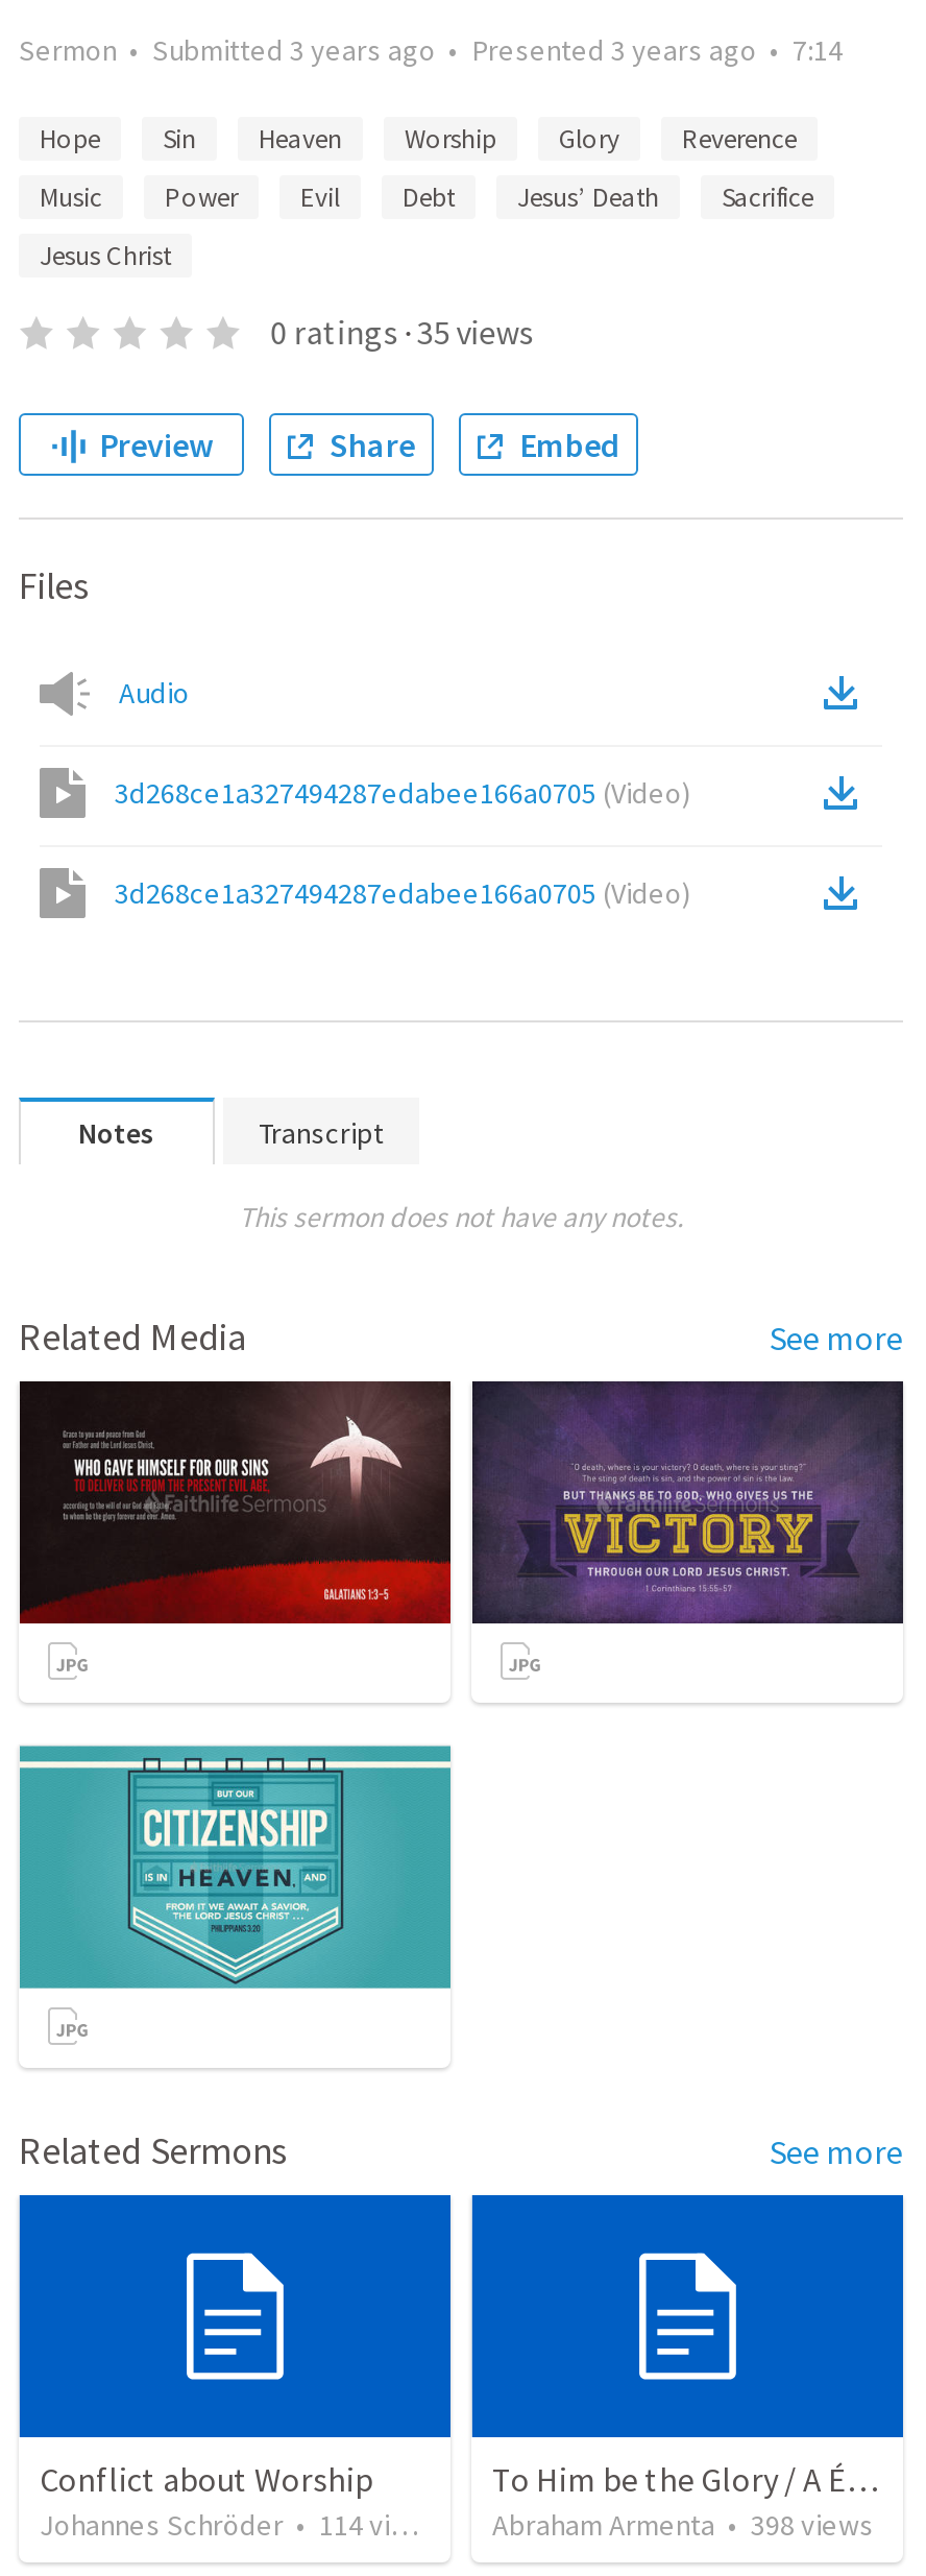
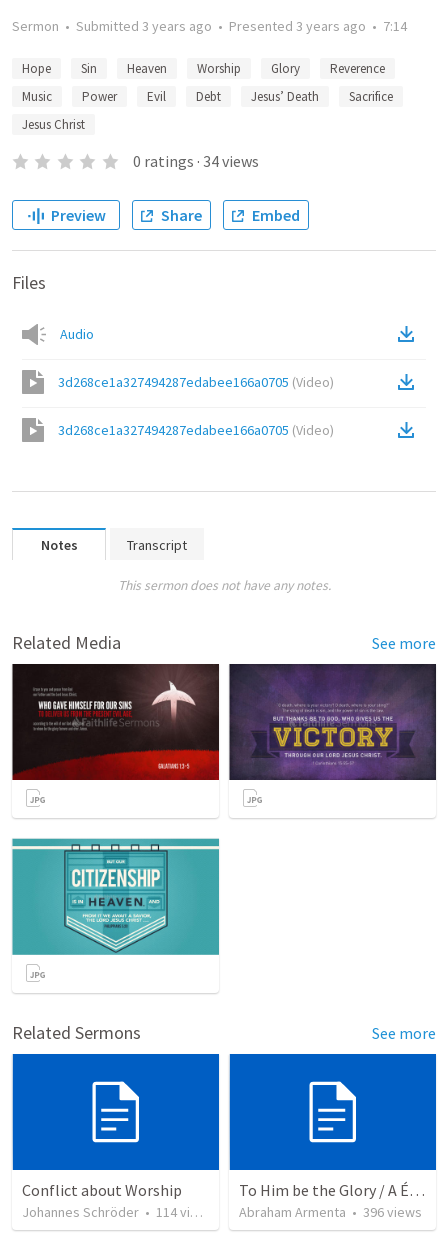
[271,311,533,353] 0 ratings · 35 views -> [133,151,259,171] 0 ratings · 34 views
[492,2507,874,2544] Abraham Armenta • 398 views -> [239,1203,422,1221] Abraham Armenta • 396 views

